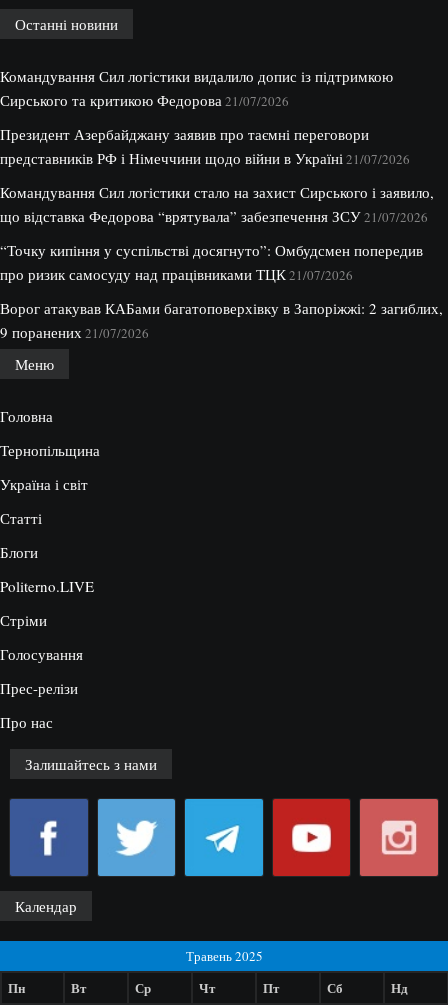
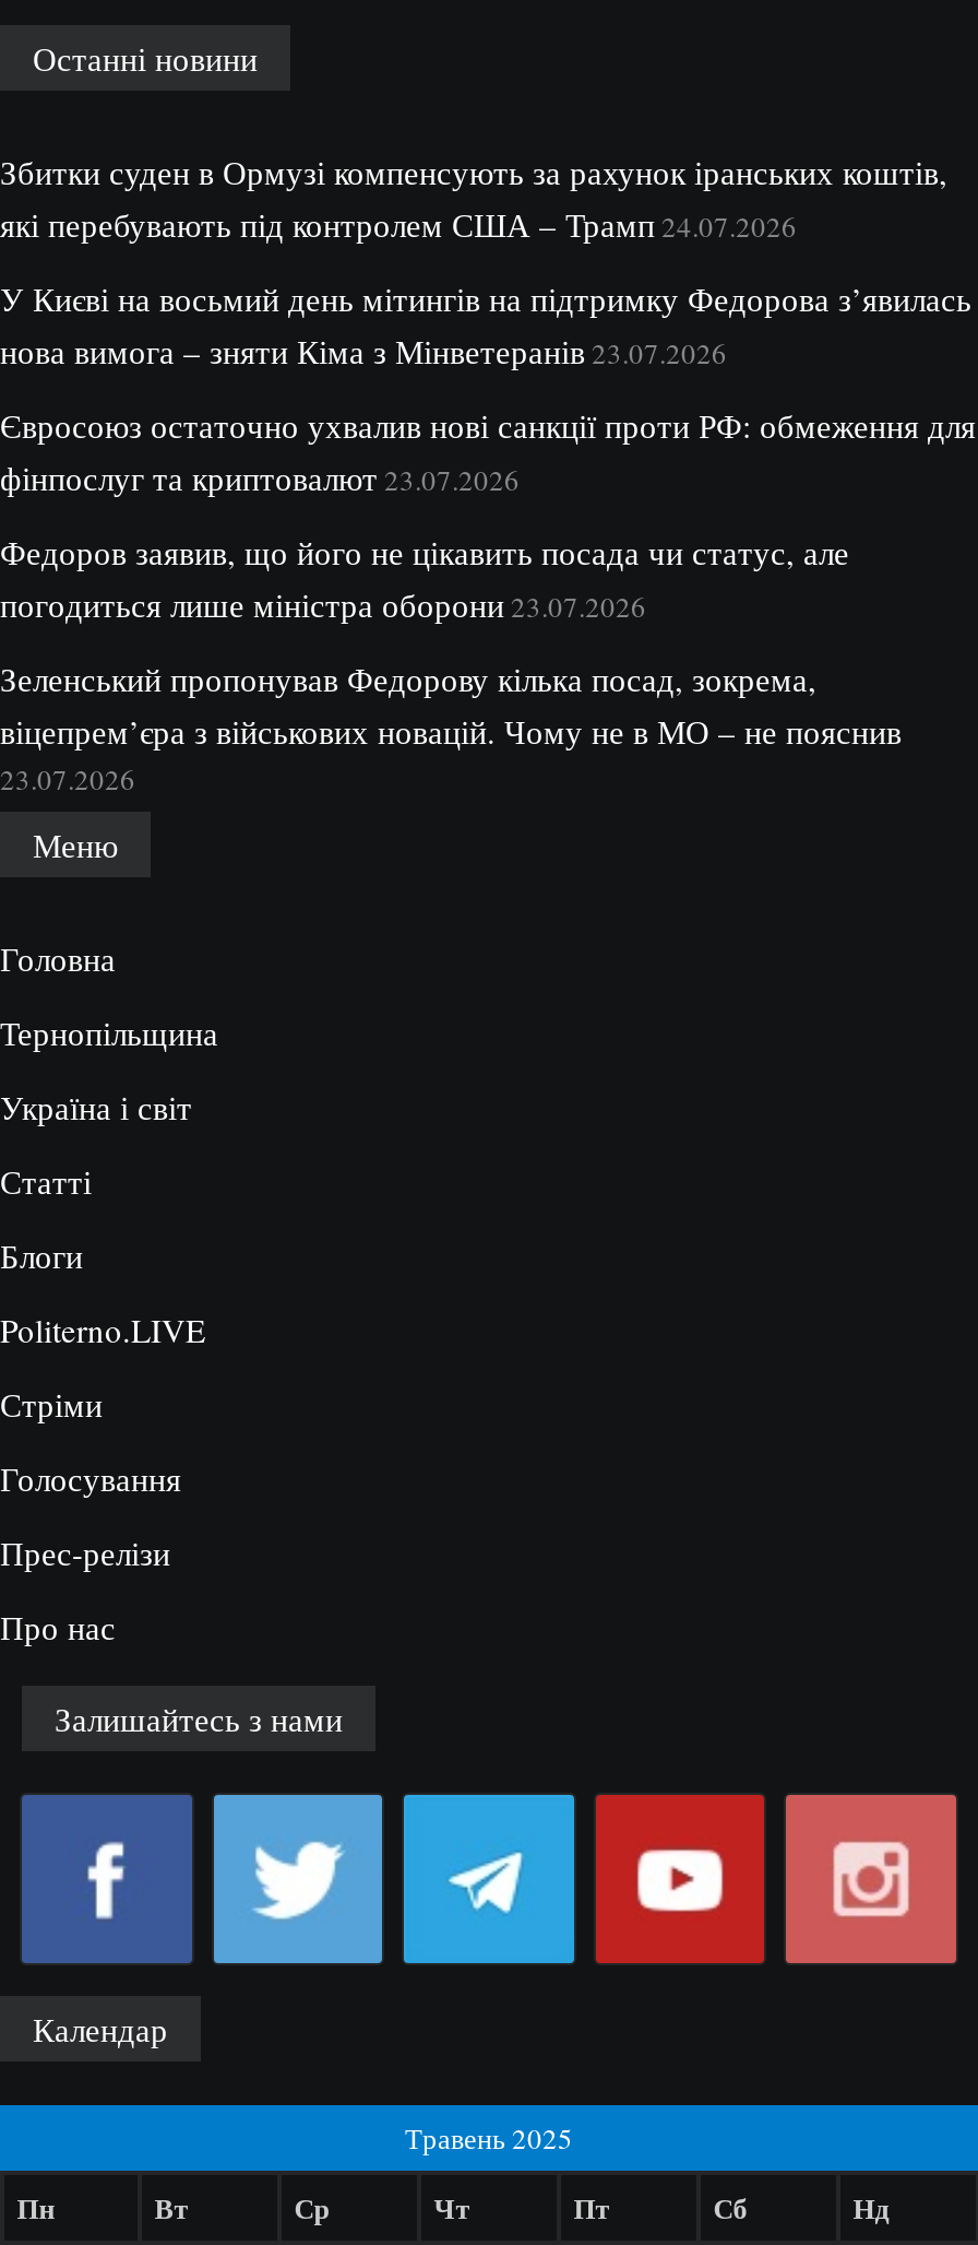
[0,66,393,110] Командування Сил логістики видалило допис із підтримкою | Сирського та критикою Федорова 21/07/2026 -> [0,149,947,245] Збитки суден в Ормузі компенсують за рахунок іранських коштів, | які перебувають під контролем США – Трамп 24.07.2026
[0,124,410,168] Президент Азербайджану заявив про таємні переговори | представників РФ і Німеччини щодо війни в Україні 21/07/2026 -> [0,276,971,372] У Києві на восьмий день мітингів на підтримку Федорова з’явилась | нова вимога – зняти Кіма з Мінветеранів 23.07.2026
[0,182,434,226] Командування Сил логістики стало на захист Сирського і заявило, | що відставка Федорова “врятувала” забезпечення ЗСУ 21/07/2026 -> [0,402,976,498] Євросоюз остаточно ухвалив нові санкції проти РФ: обмеження для | фінпослуг та криптовалют 23.07.2026
[0,240,423,284] “Точку кипіння у суспільстві досягнуто”: Омбудсмен попередив | про ризик самосуду над працівниками ТЦК 21/07/2026 -> [0,529,849,625] Федоров заявив, що його не цікавить посада чи статус, але | погодиться лише міністра оборони 23.07.2026
[0,298,443,342] Ворог атакував КАБами багатоповерхівку в Запоріжжі: 2 загиблих, | 9 поранених 21/07/2026 -> [0,656,902,798] Зеленський пропонував Федорову кілька посад, зокрема, | віцепрем’єра з військових новацій. Чому не в МО – не пояснив | 23.07.2026

